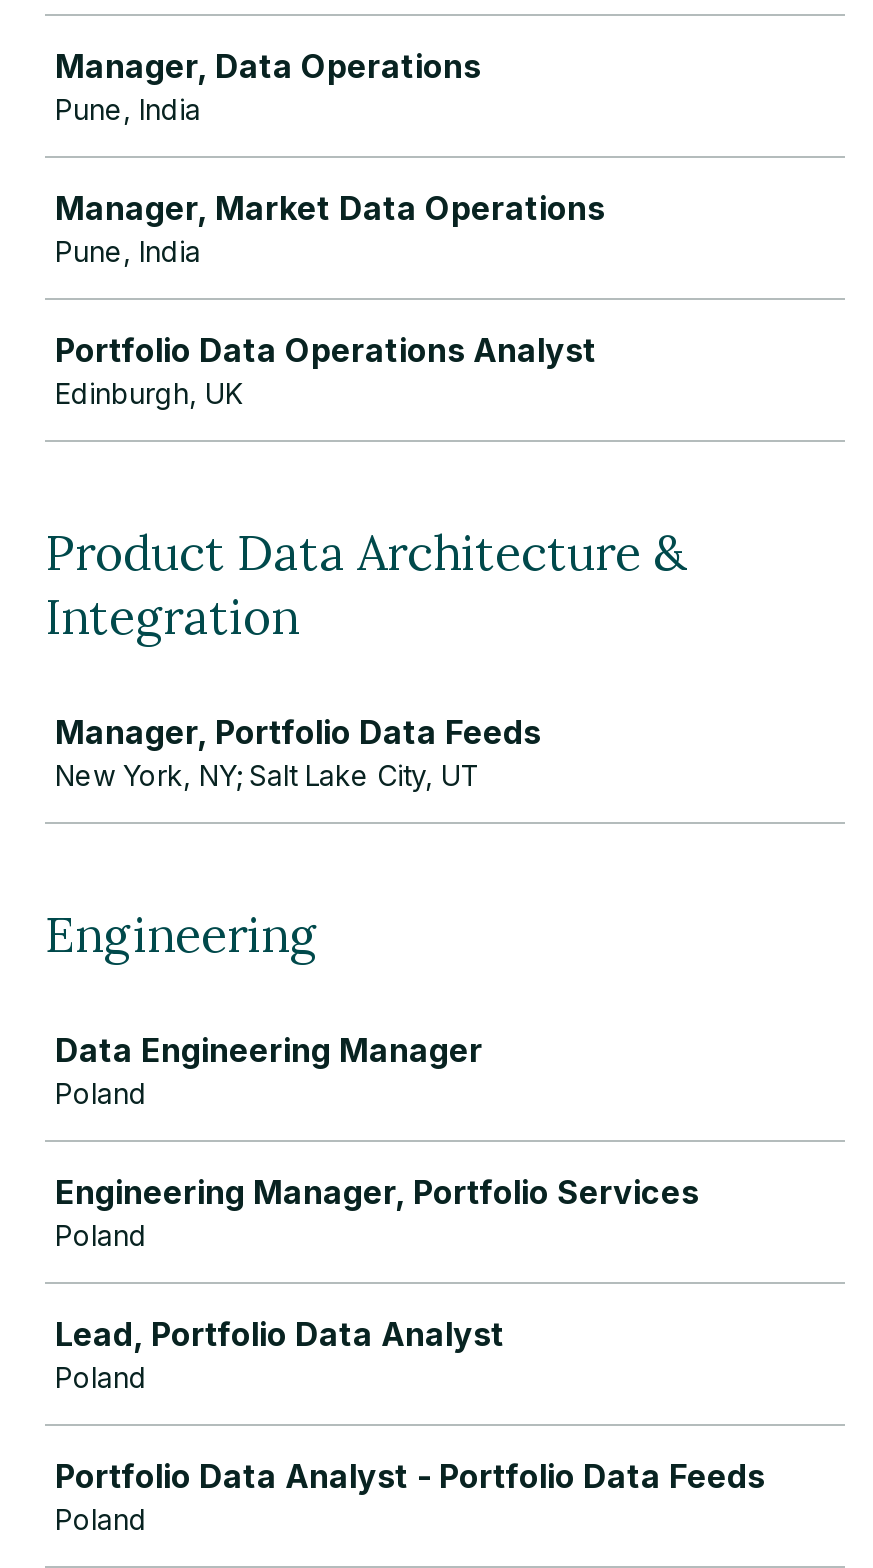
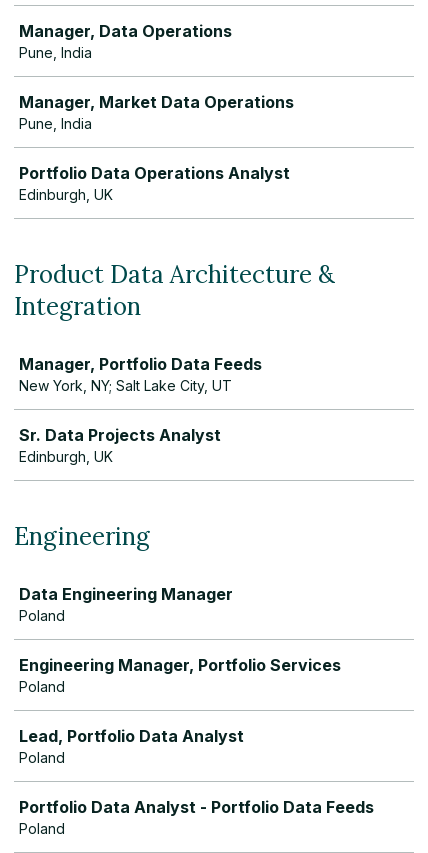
none -> [19,425,221,465] Sr. Data Projects Analyst | Edinburgh, UK

